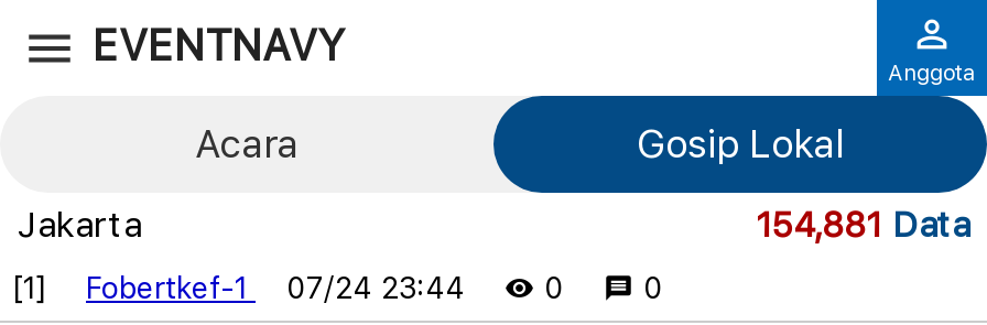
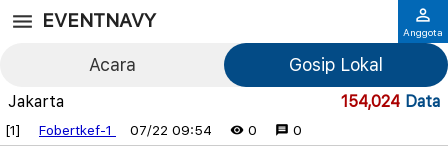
[756,204,969,246] 154,881 Data -> [341,92,440,111] 154,024 Data
[11,270,663,305] [1] Fobertkef-1 07/24 23:44 0 0 -> [5,122,302,138] [1] Fobertkef-1 07/22 09:54 0 0

